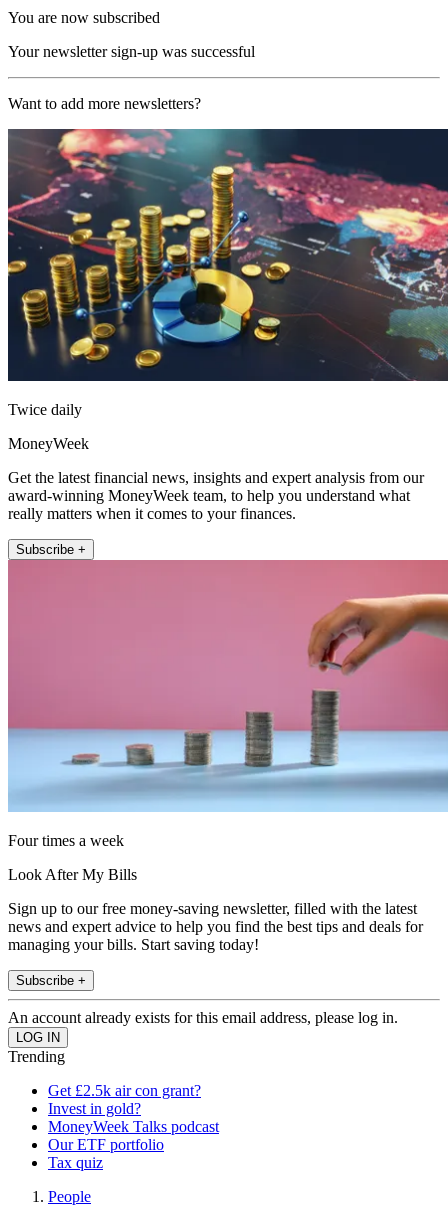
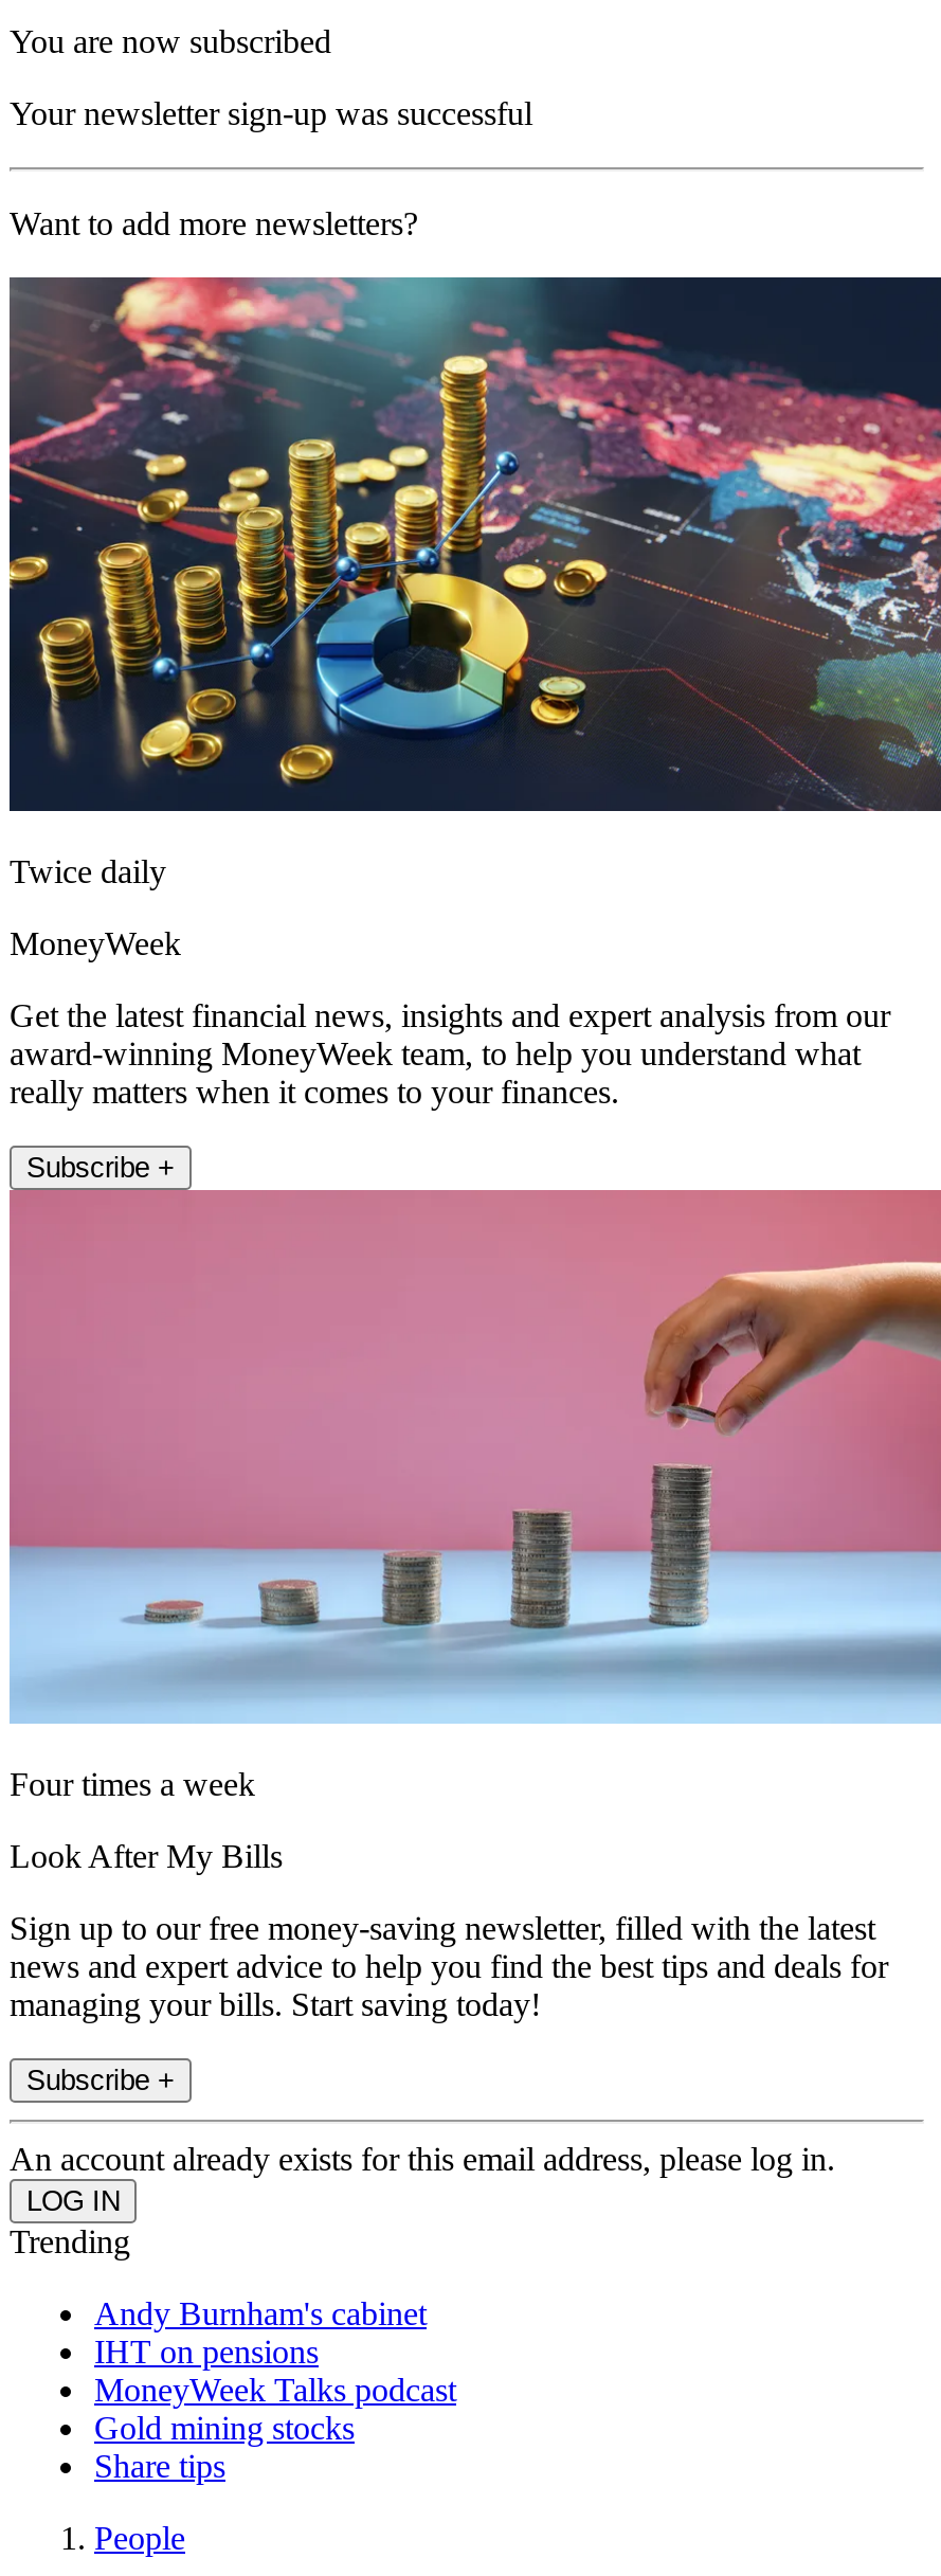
[48,1082,201,1117] Get £2.5k air con grant? | Invest in gold? -> [94,2295,427,2369] Andy Burnham's cabinet | IHT on pensions
[48,1136,164,1171] Our ETF portfolio | Tax quiz -> [94,2409,355,2483] Gold mining stocks | Share tips

